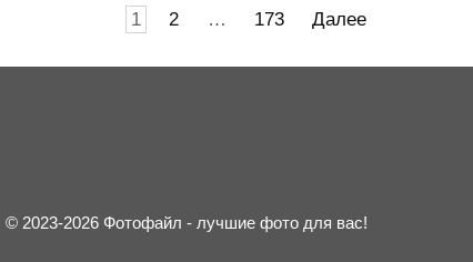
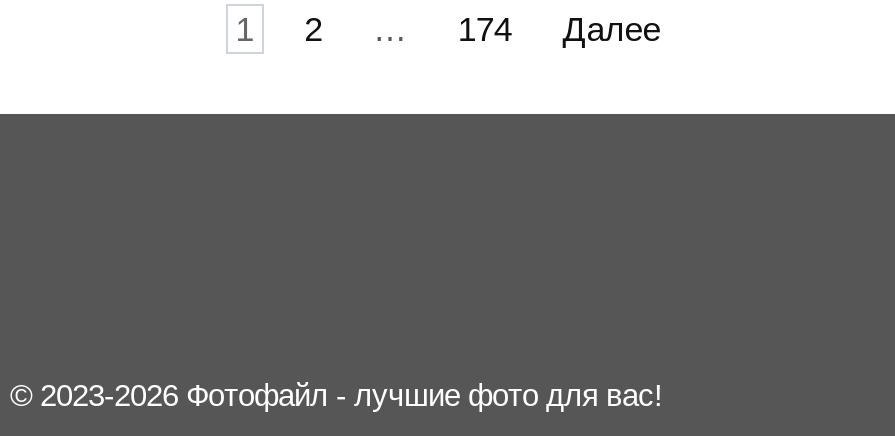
[254,9,284,30] 173 -> [458,10,512,48] 174

